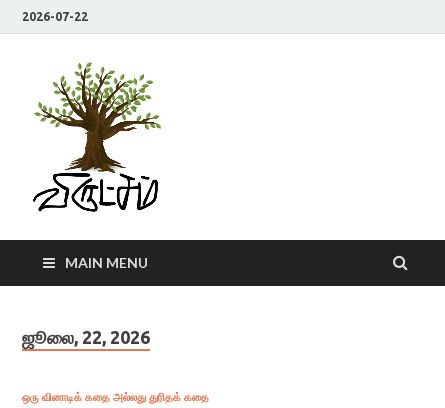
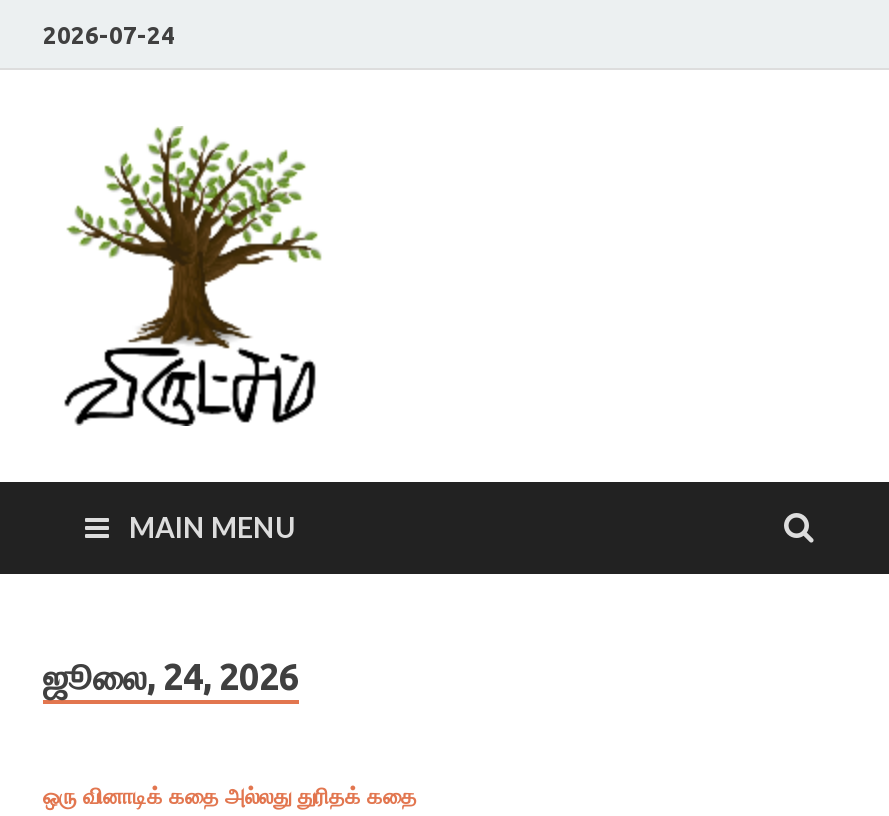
[22,9,88,22] 2026-07-22 -> [43,21,175,47] 2026-07-24
[22,327,150,347] ஜூலை, 22, 2026 -> [43,656,299,696] ஜூலை, 24, 2026

